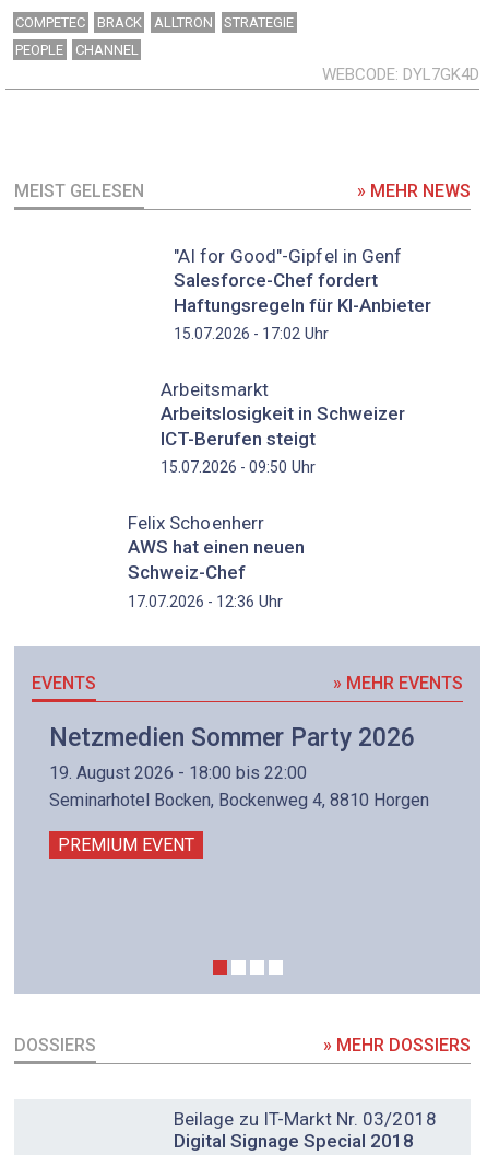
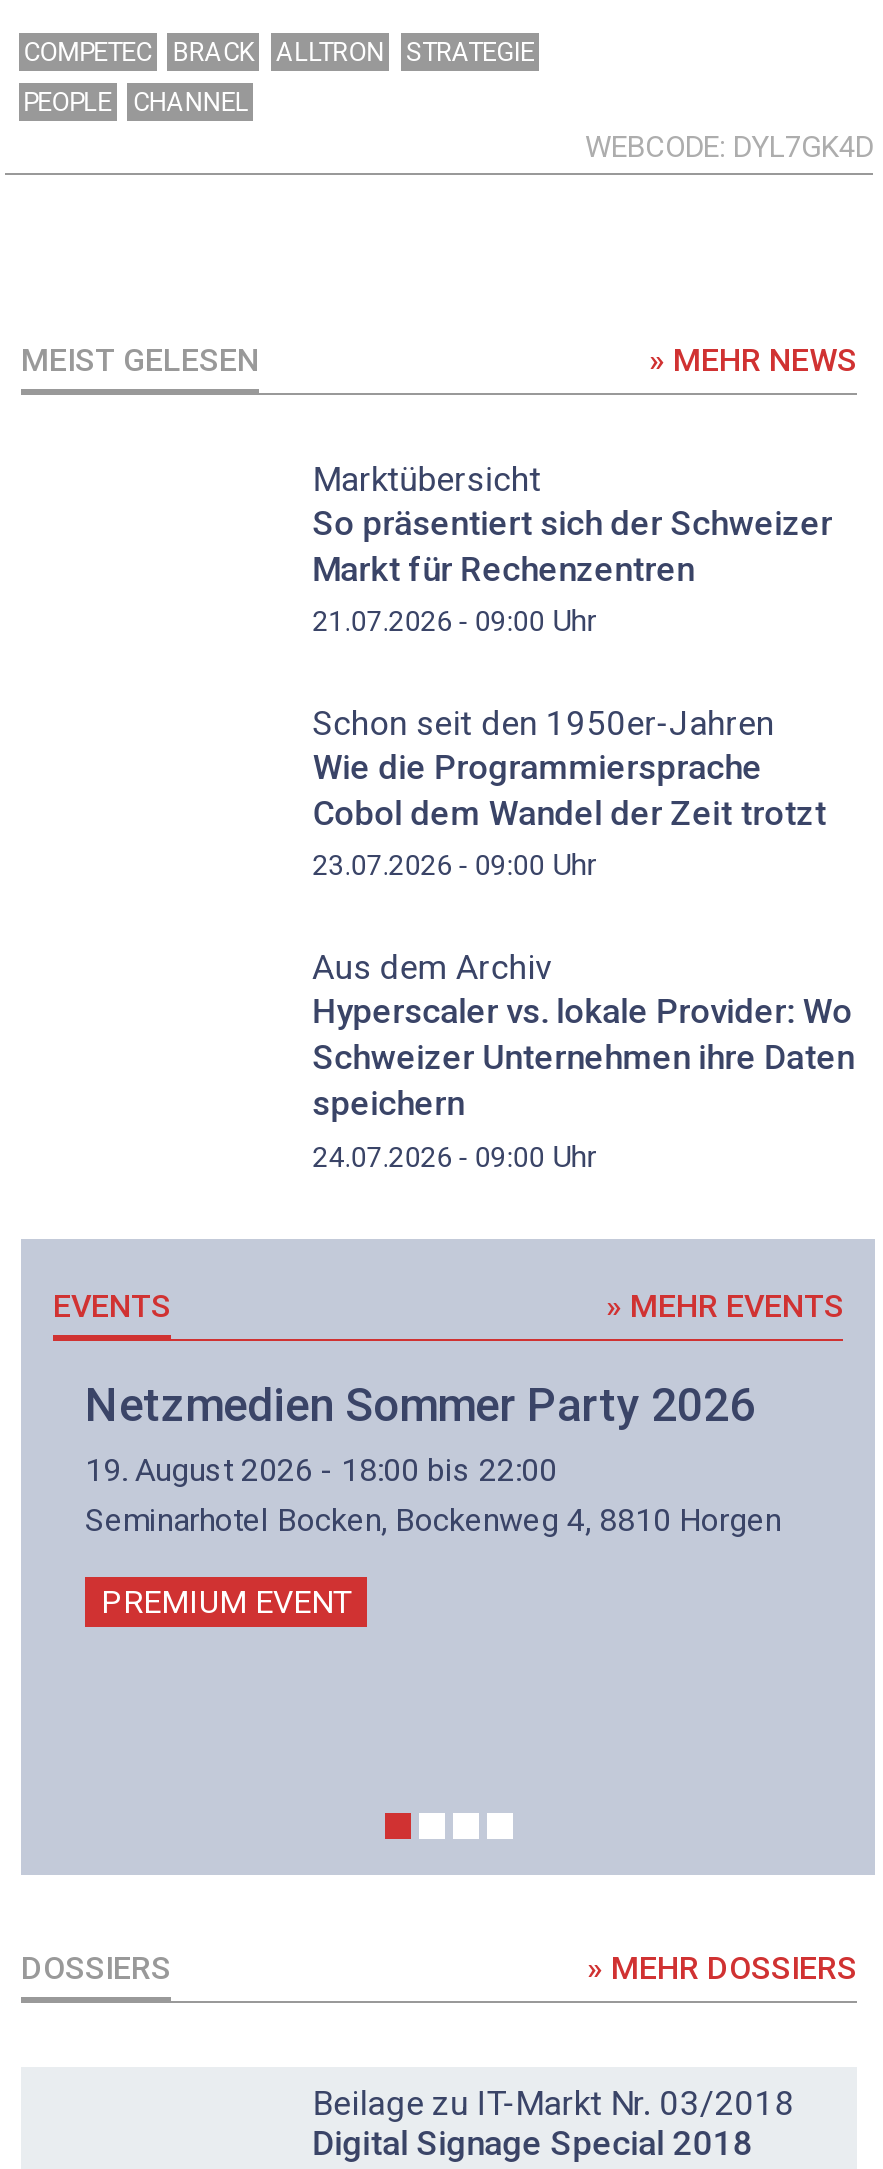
[173,245,431,344] "AI for Good"-Gipfel in Genf | Salesforce-Chef fordert | Haftungsregeln für KI-Anbieter | 15.07.2026 - 17:02 Uhr -> [313,458,833,639] Marktübersicht | So präsentiert sich der Schweizer | Markt für Rechenzentren | 21.07.2026 - 09:00 Uhr
[161,379,405,477] Arbeitsmarkt | Arbeitslosigkeit in Schweizer | ICT-Berufen steigt | 15.07.2026 - 09:50 Uhr -> [313,703,827,884] Schon seit den 1950er-Jahren | Wie die Programmiersprache | Cobol dem Wandel der Zeit trotzt | 23.07.2026 - 09:00 Uhr
[127,512,304,611] Felix Schoenherr | AWS hat einen neuen | Schweiz-Chef | 17.07.2026 - 12:36 Uhr -> [313,948,855,1175] Aus dem Archiv | Hyperscaler vs. lokale Provider: Wo | Schweizer Unternehmen ihre Daten | speichern | 24.07.2026 - 09:00 Uhr

